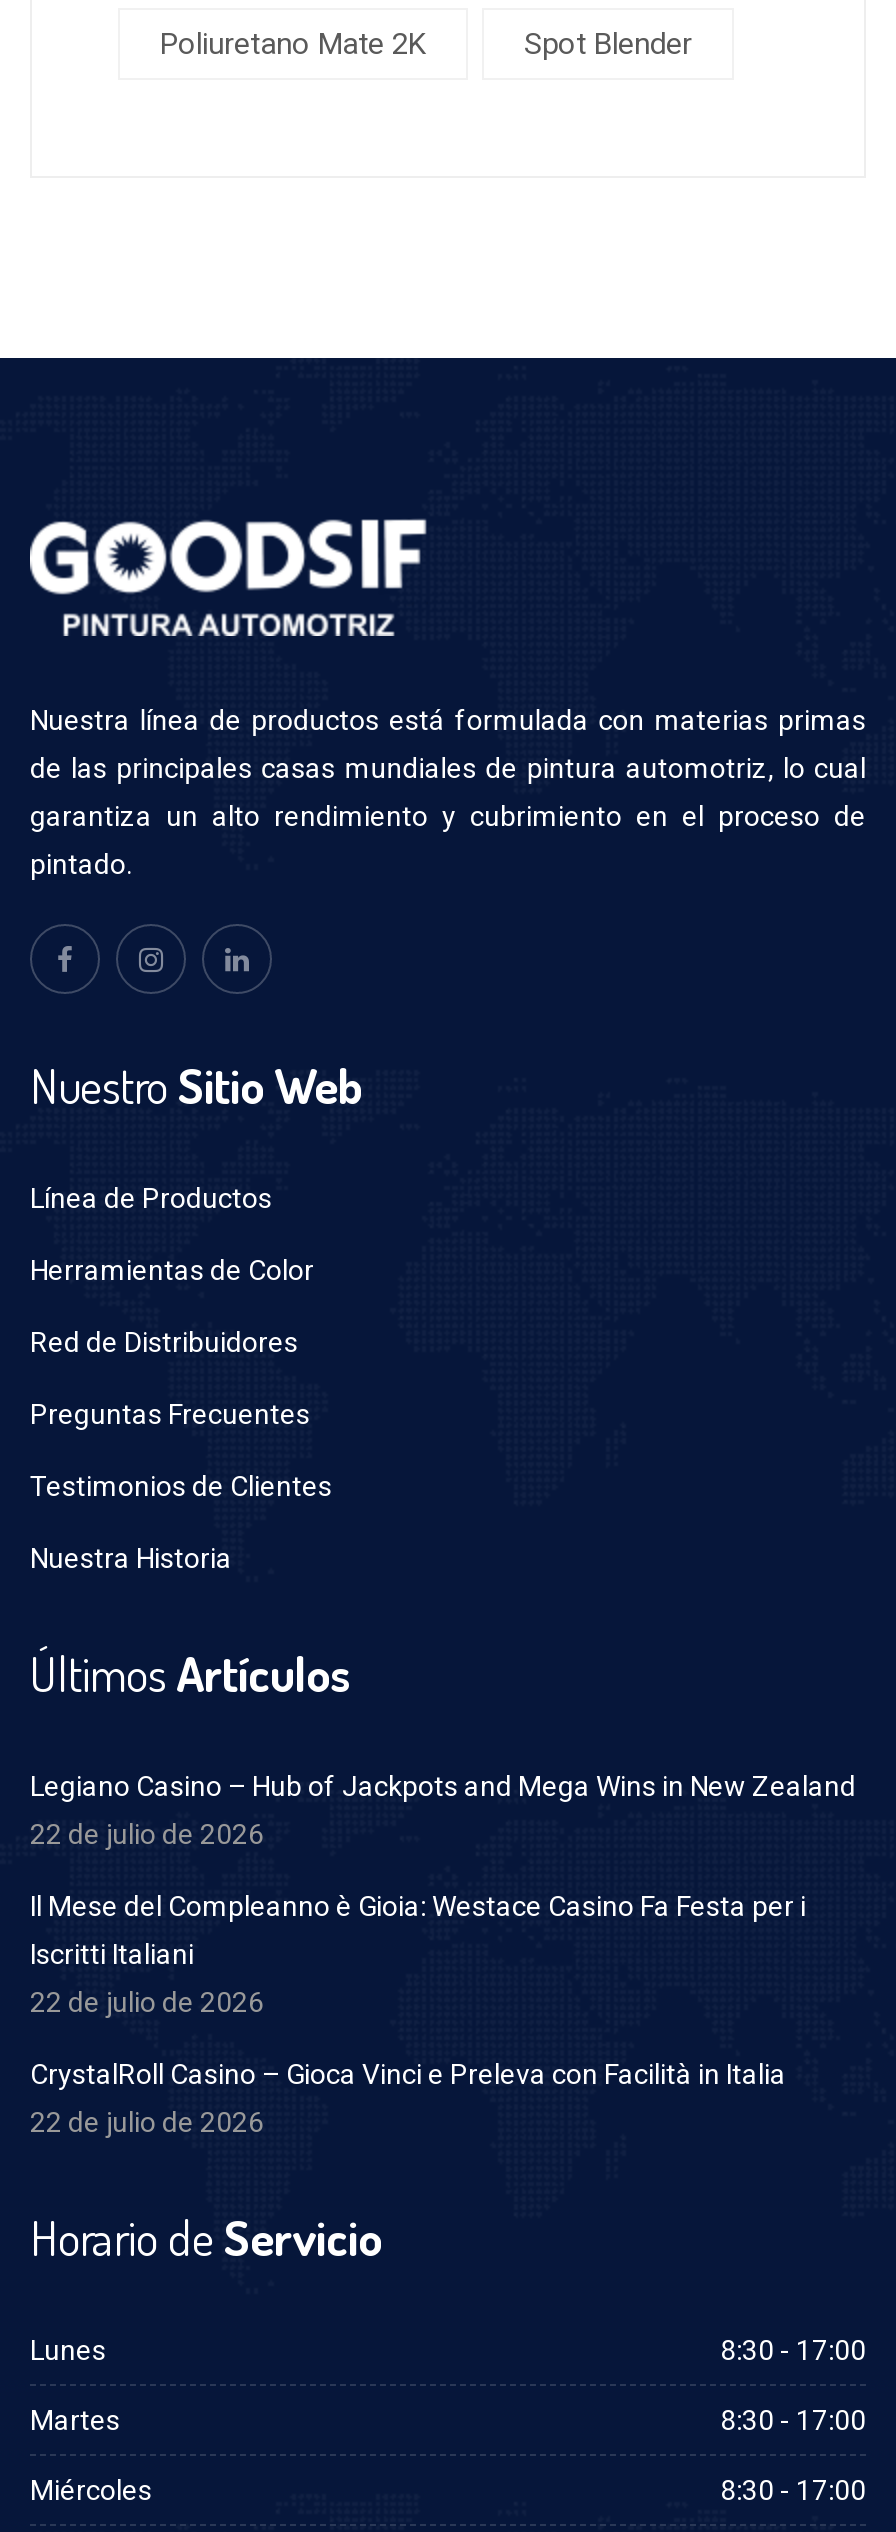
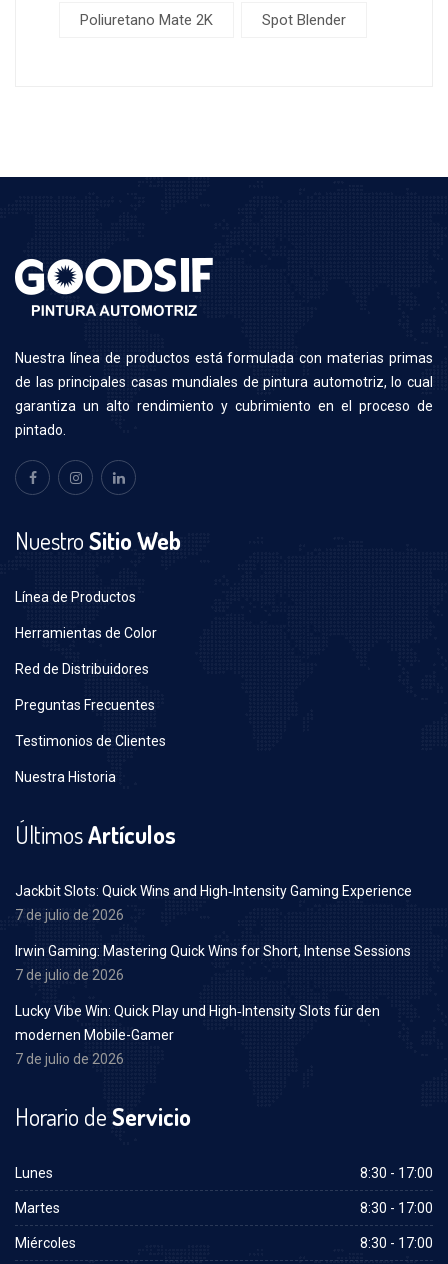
[30,1771,856,1803] Legiano Casino – Hub of Jackpots and Mega Wins in New Zealand -> [15,883,412,899] Jackbit Slots: Quick Wins and High‑Intensity Gaming Experience
[30,1819,264,1851] 22 de julio de 2026 -> [15,907,124,923] 7 de julio de 2026
[30,1891,806,1923] Il Mese del Compleanno è Gioia: Westace Casino Fa Festa per i -> [15,943,411,959] Irwin Gaming: Mastering Quick Wins for Short, Intense Sessions
[30,1939,194,1971] Iscritti Italiani -> [15,967,124,983] 7 de julio de 2026
[30,1987,264,2019] 22 de julio de 2026 -> [15,1003,380,1019] Lucky Vibe Win: Quick Play und High‑Intensity Slots für den
[30,2059,786,2091] CrystalRoll Casino – Gioca Vinci e Preleva con Facilità in Italia -> [15,1027,174,1043] modernen Mobile-Gamer
[30,2107,264,2139] 22 de julio de 2026 -> [15,1051,124,1067] 7 de julio de 2026

